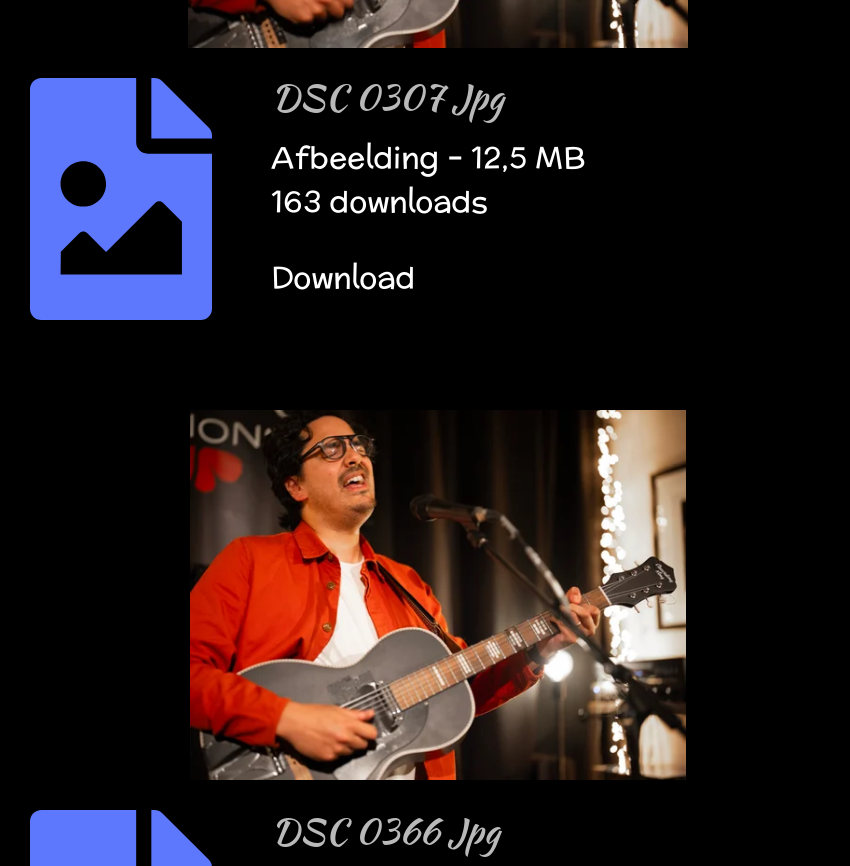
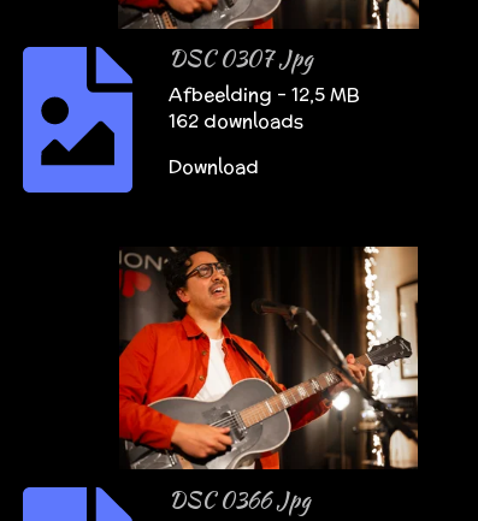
[271,180,487,222] 163 downloads -> [168,108,303,133] 162 downloads

